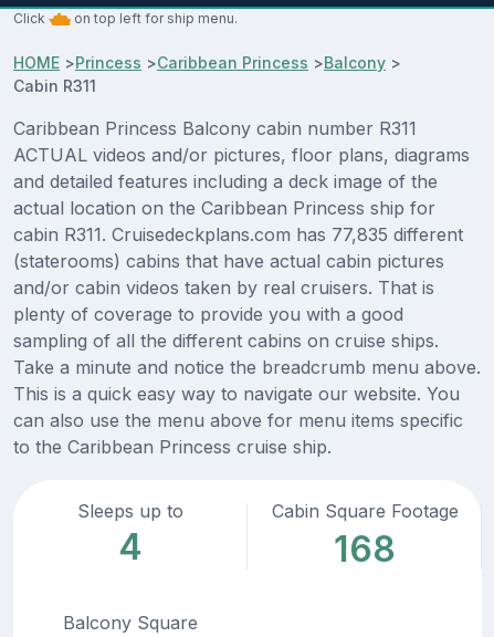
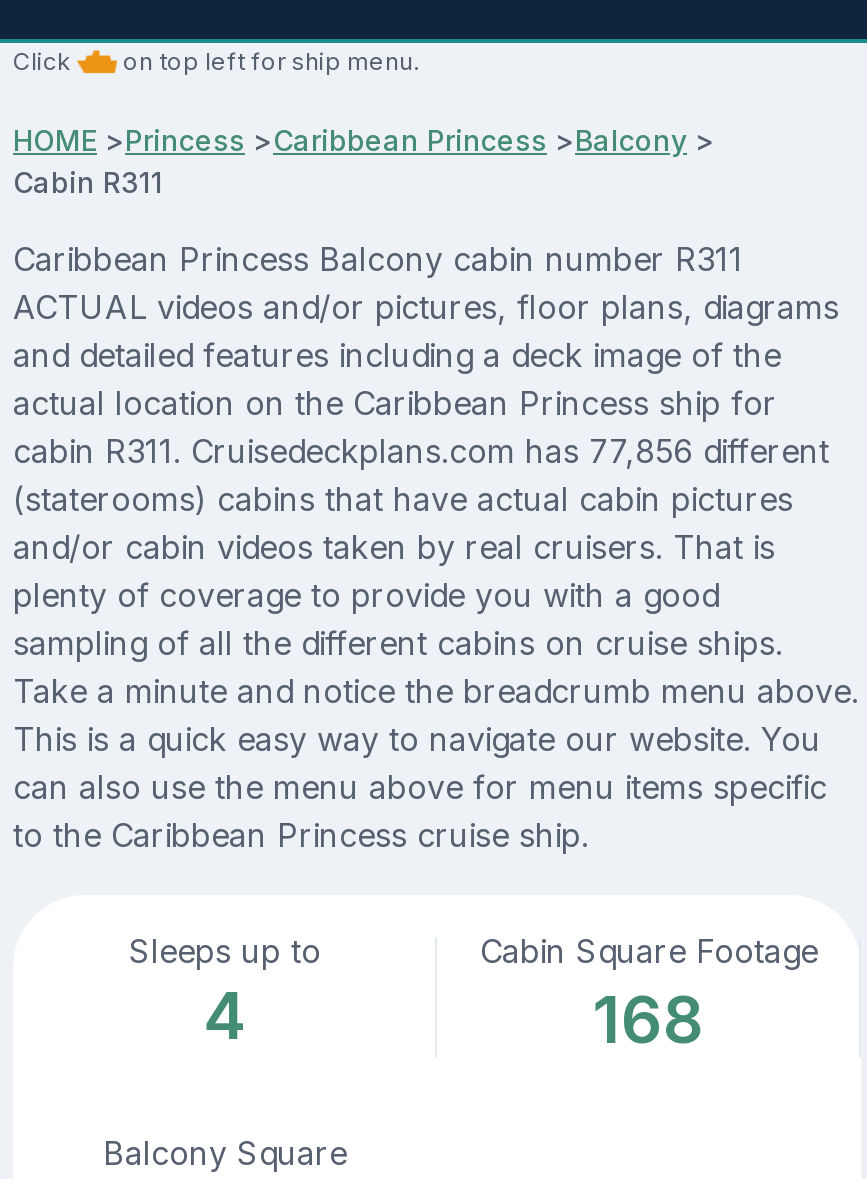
[13,224,463,246] cabin R311. Cruisedeckplans.com has 77,835 different -> [13,432,829,472] cabin R311. Cruisedeckplans.com has 77,856 different

